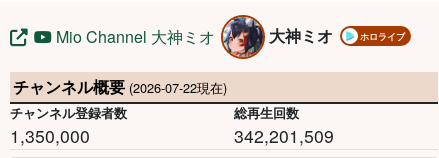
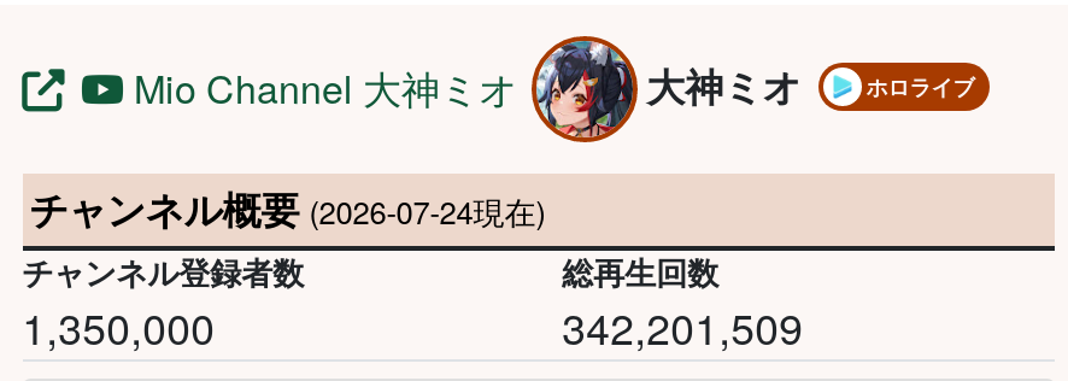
[13,75,227,98] チャンネル概要 (2026-07-22現在) -> [30,181,546,236] チャンネル概要 (2026-07-24現在)

